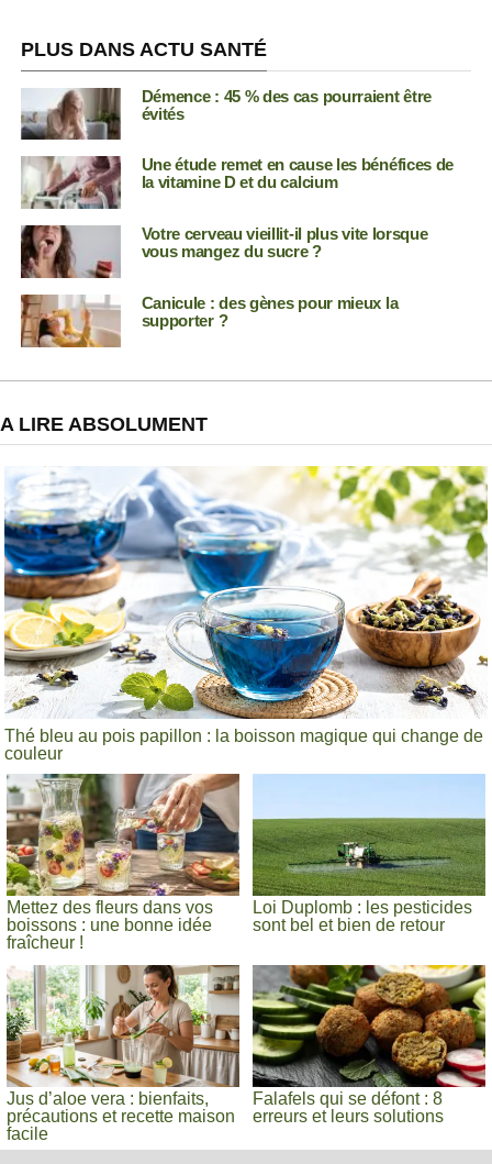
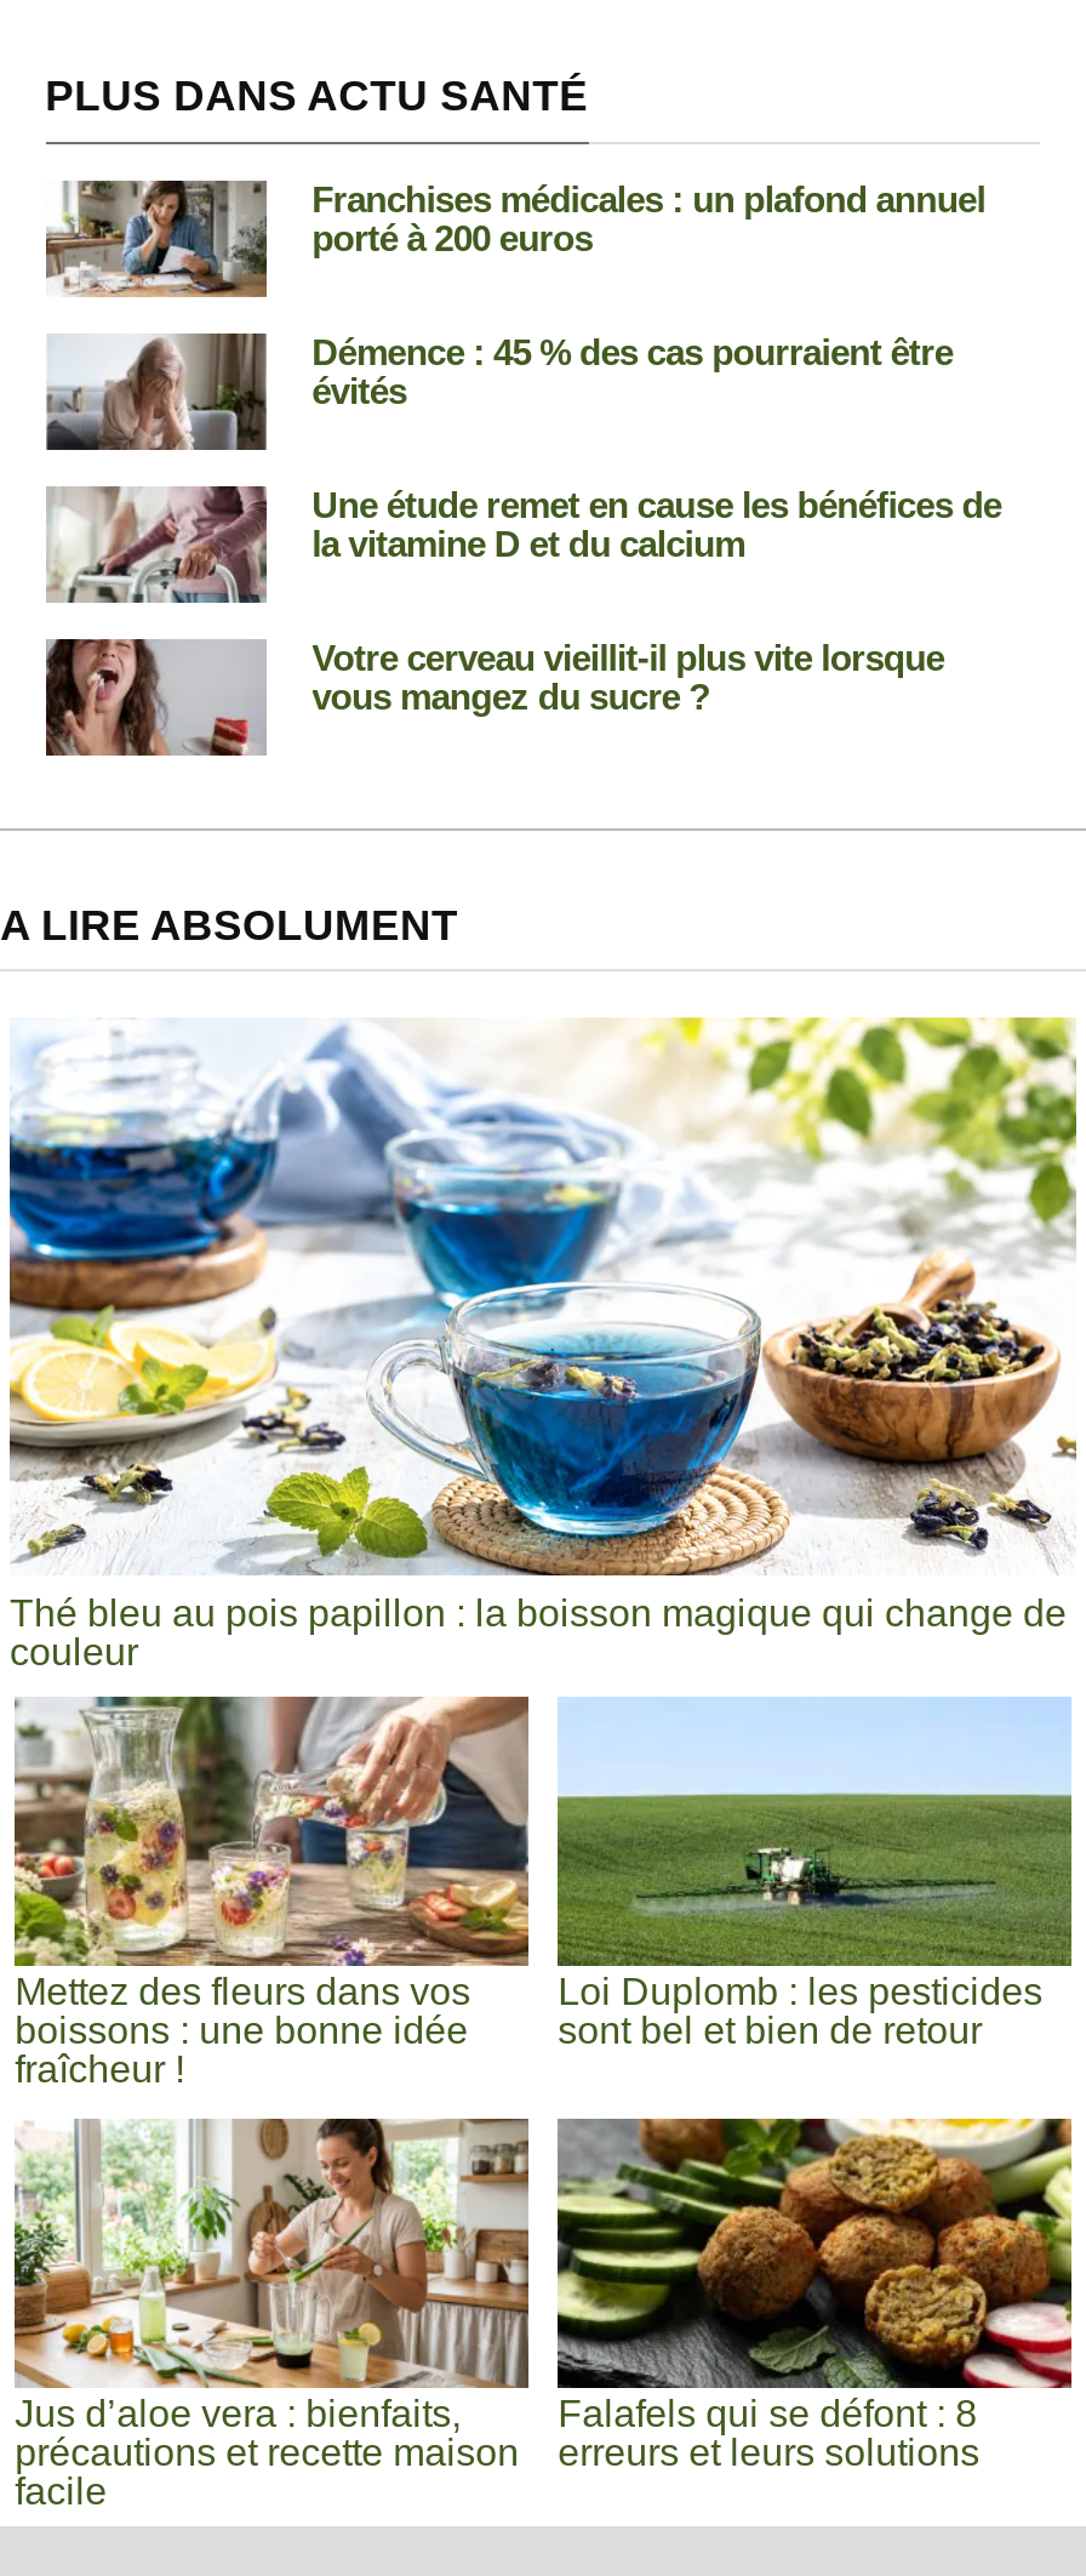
none -> [48,179,985,296] [image] | Franchises médicales : un plafond annuel | porté à 200 euros
moved [19,86,454,261] -> [41,330,1001,717]: [image] | Démence : 45 % des cas pourraient être | évités | Une étude remet en cause les bénéfices de | la vitamine D et du calcium | Votre cerveau vieillit-il plus vite lorsque | vous mangez du sucre ?
[20,294,398,347] [image] | Canicule : des gènes pour mieux la | supporter ? -> none

